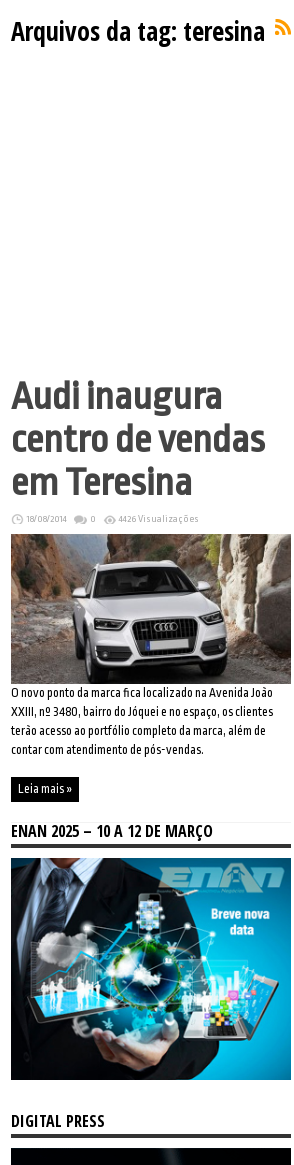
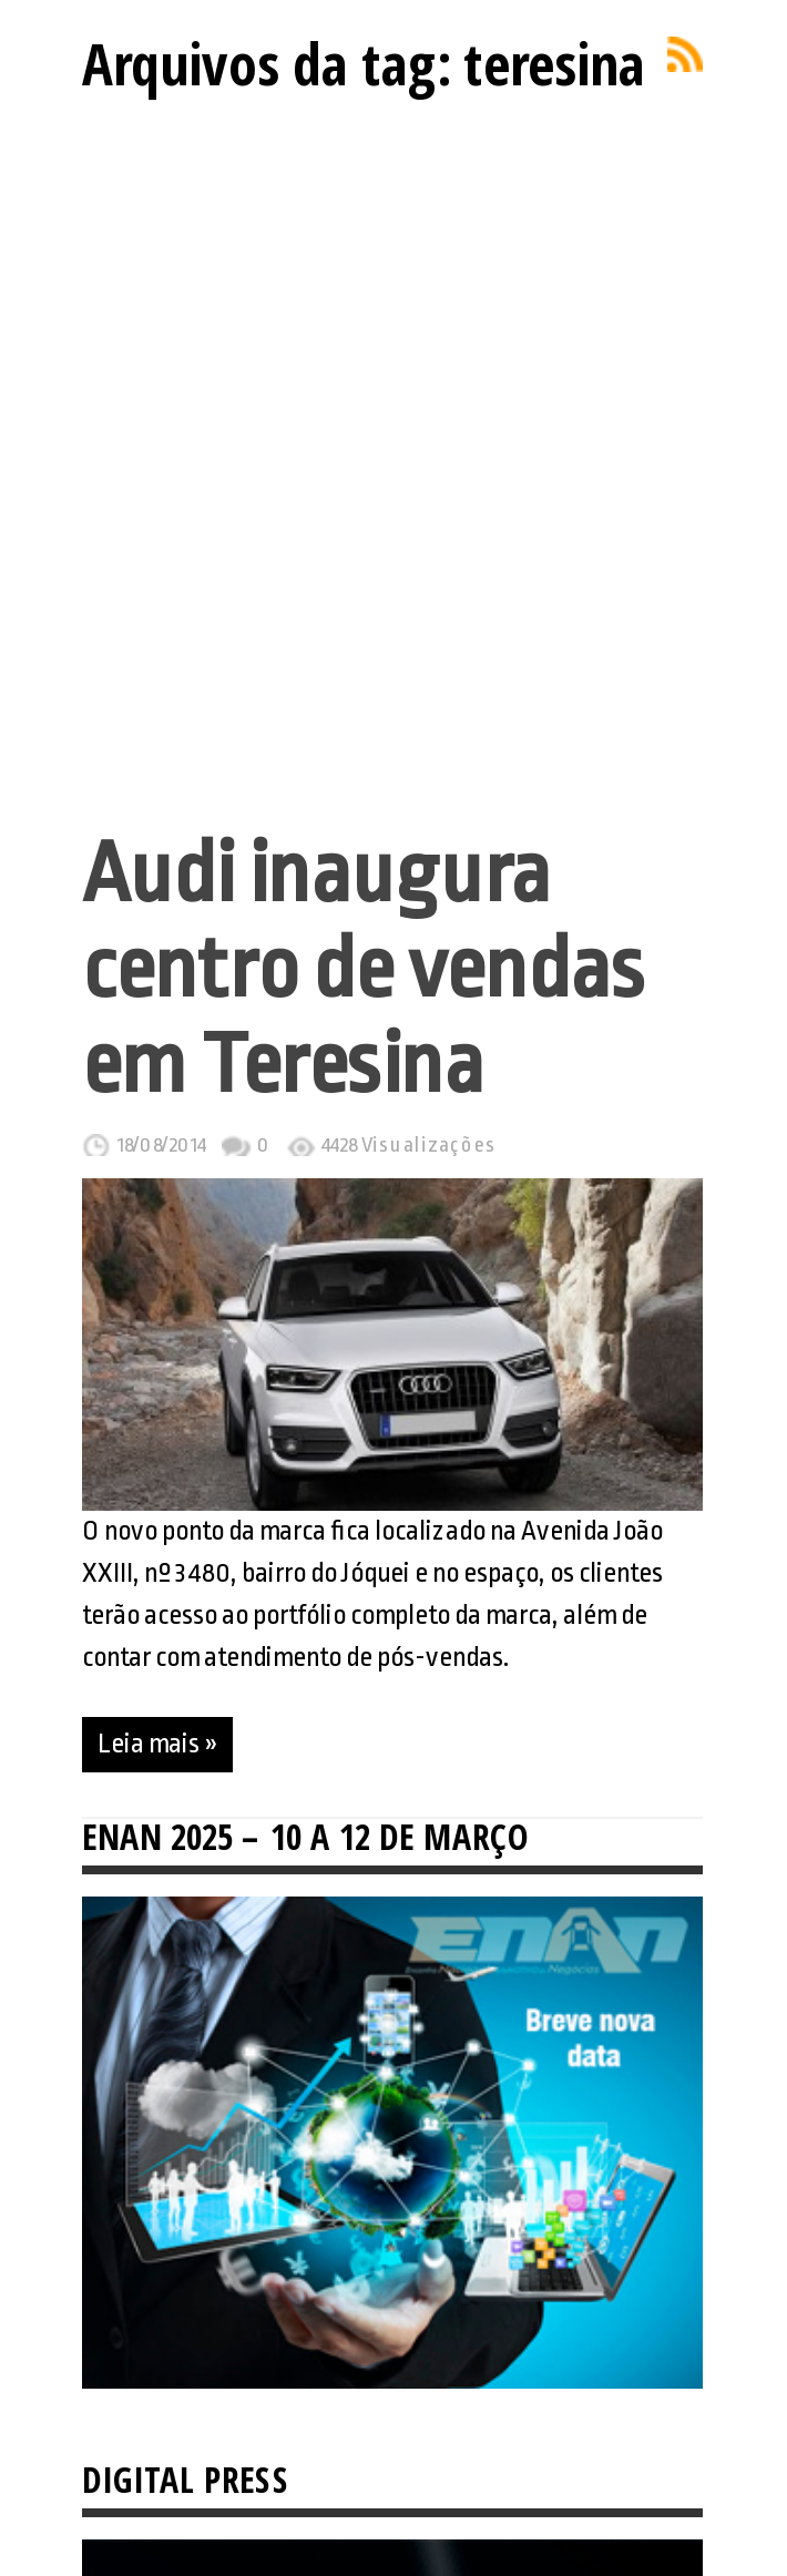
[119,514,199,524] 4426 Visualizações -> [321,1134,497,1157] 4428 Visualizações

